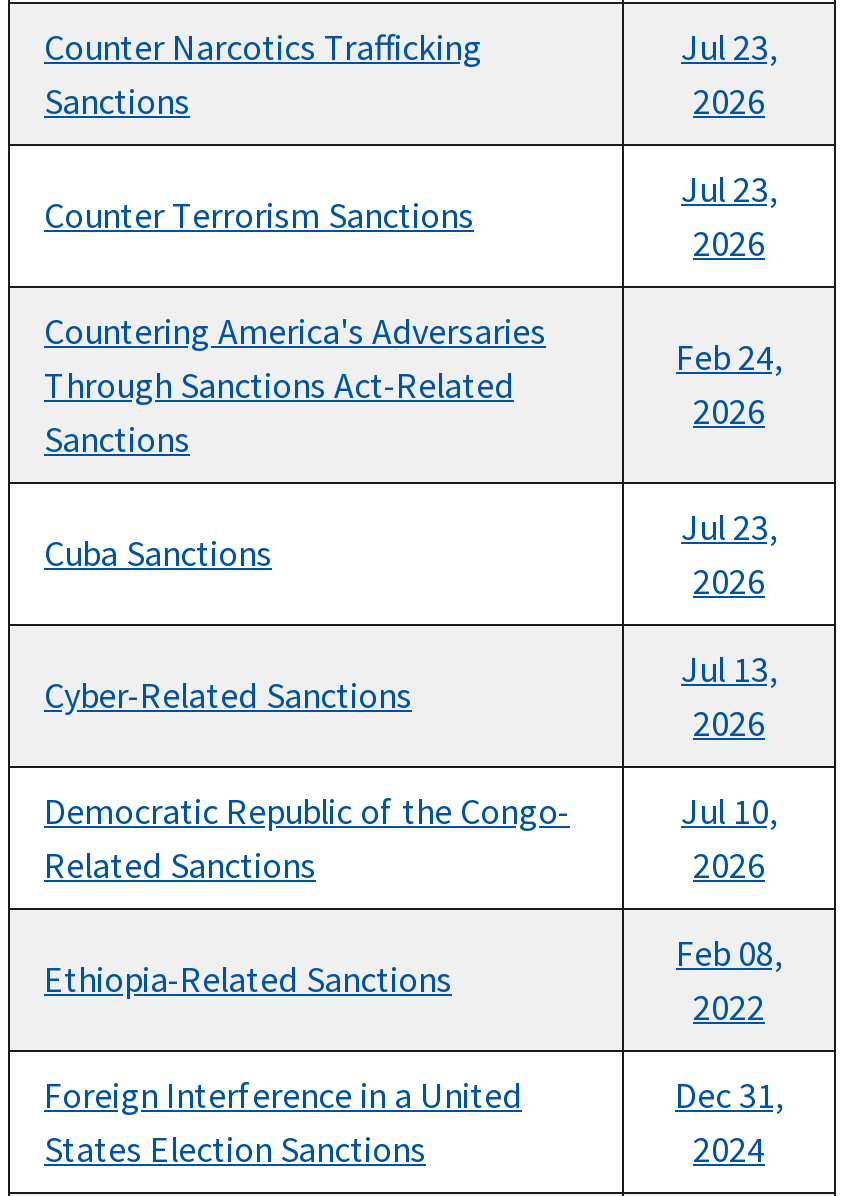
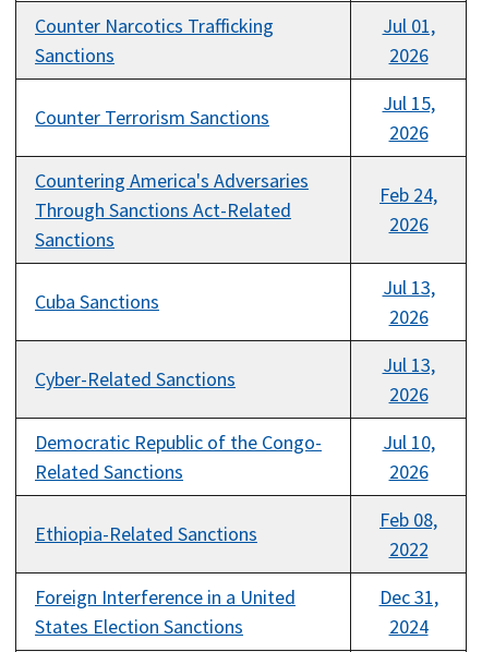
[681,24,777,70] Jul 23, -> [382,13,435,38] Jul 01,
[681,166,777,212] Jul 23, -> [382,90,435,115] Jul 15,
[681,504,777,550] Jul 23, -> [382,275,435,300] Jul 13,

